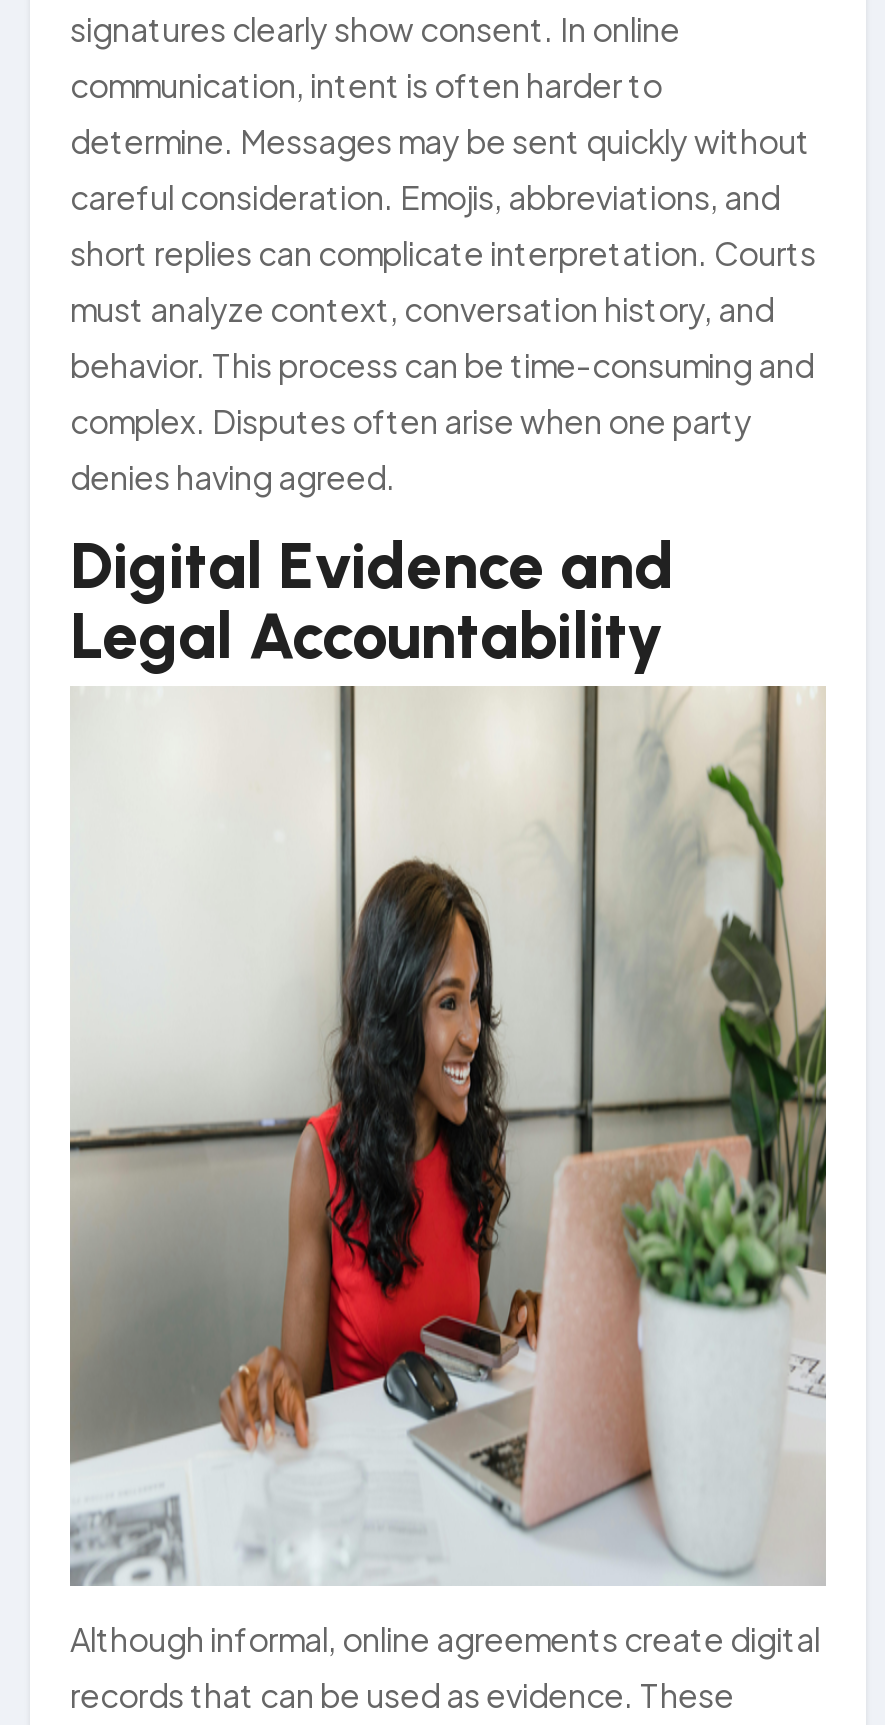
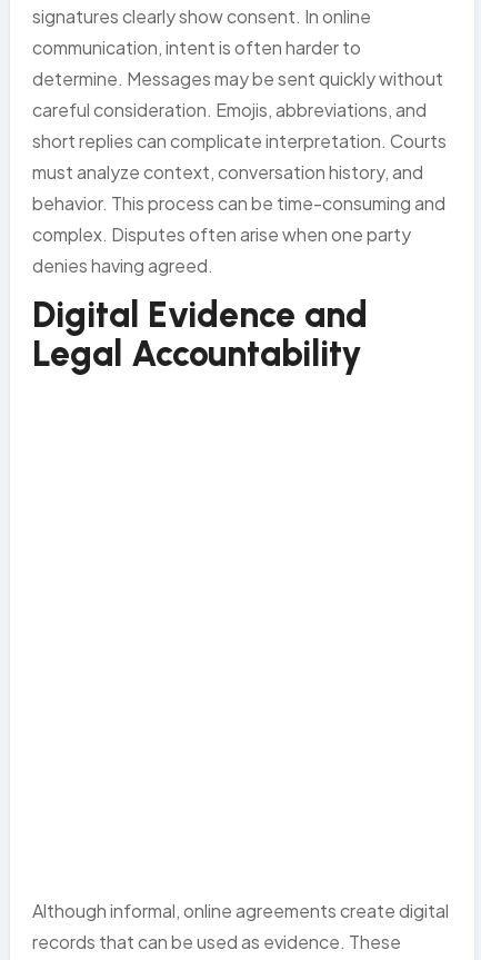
[68,684,828,1588] [image] -> none

